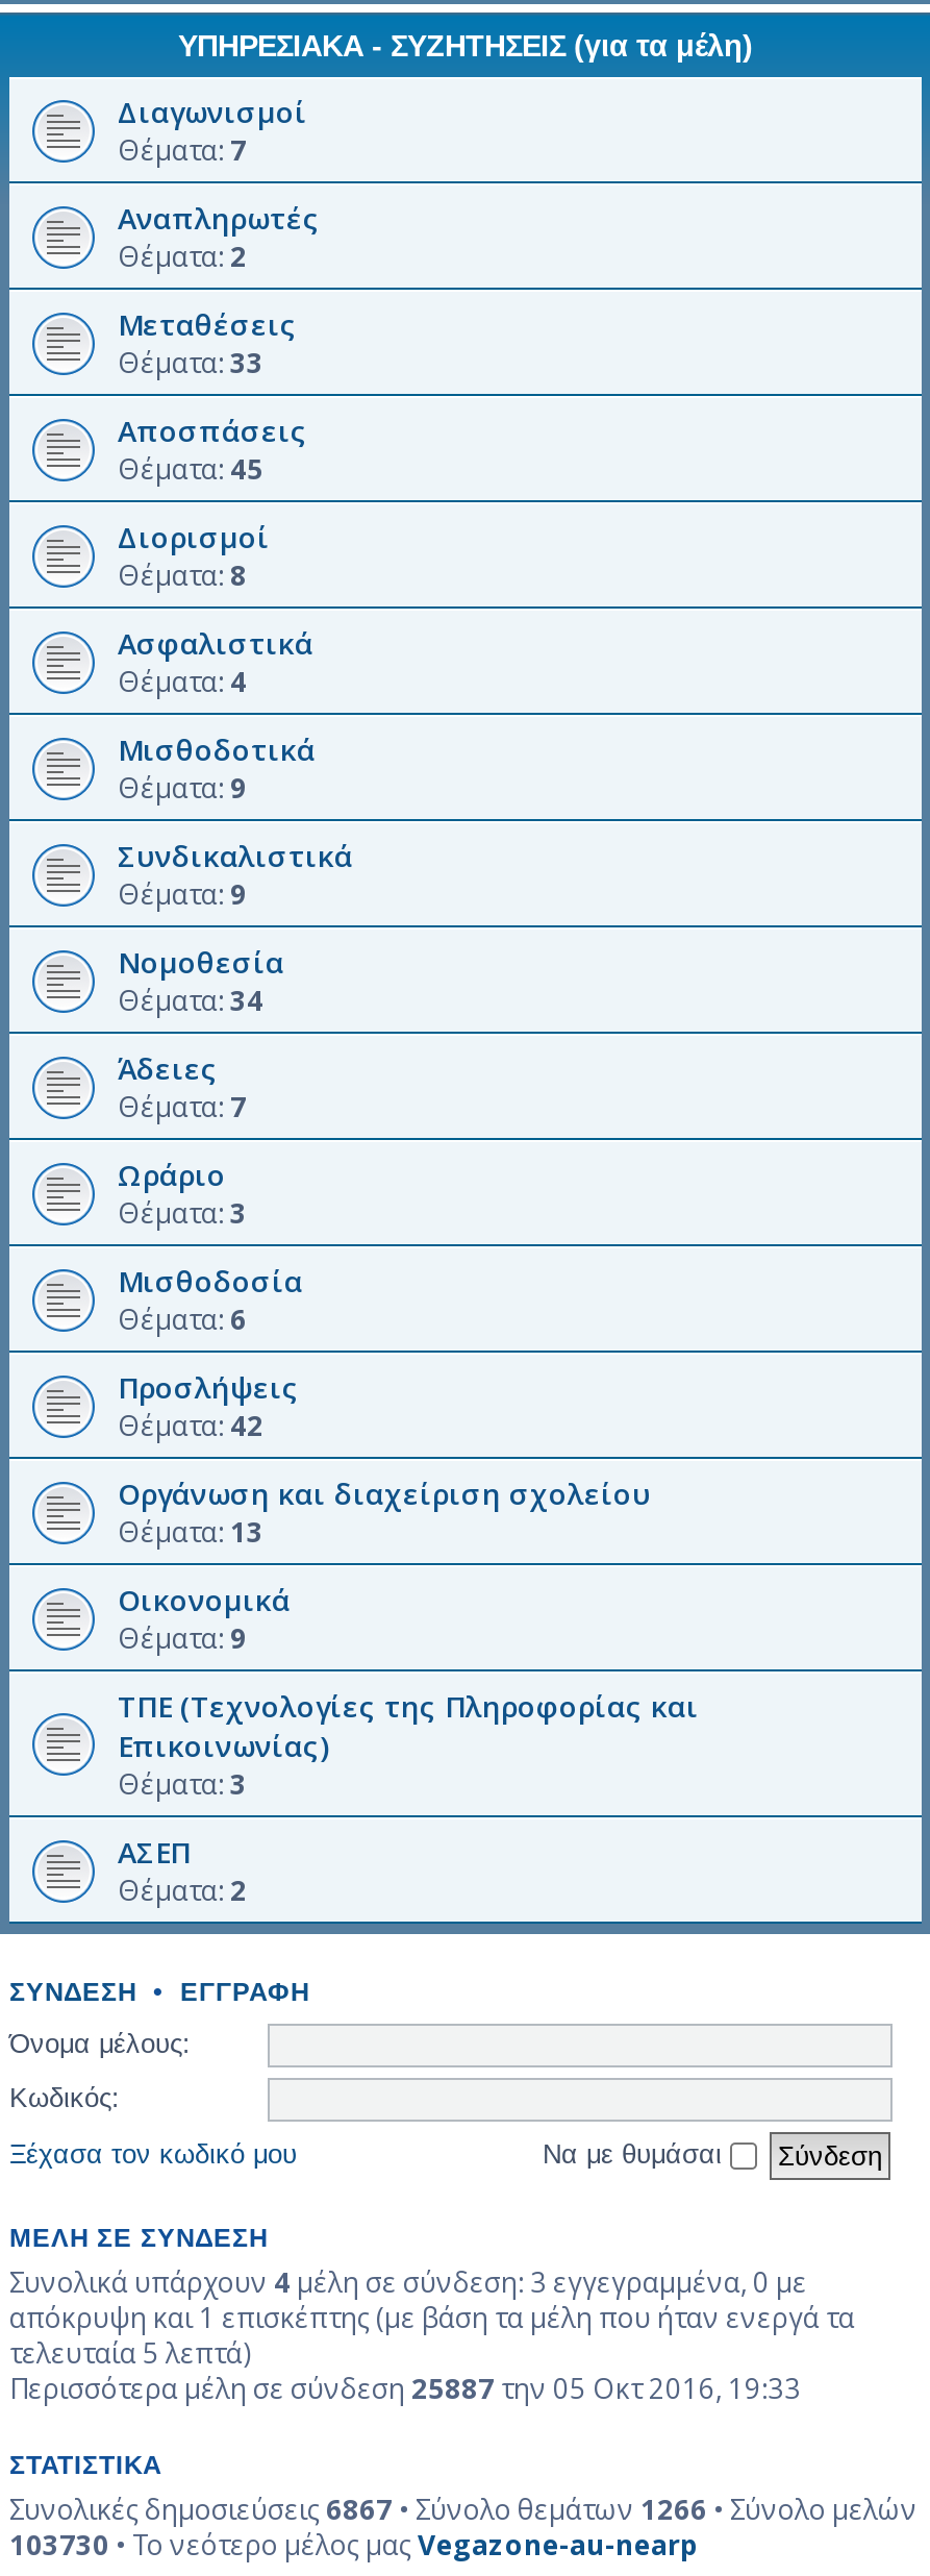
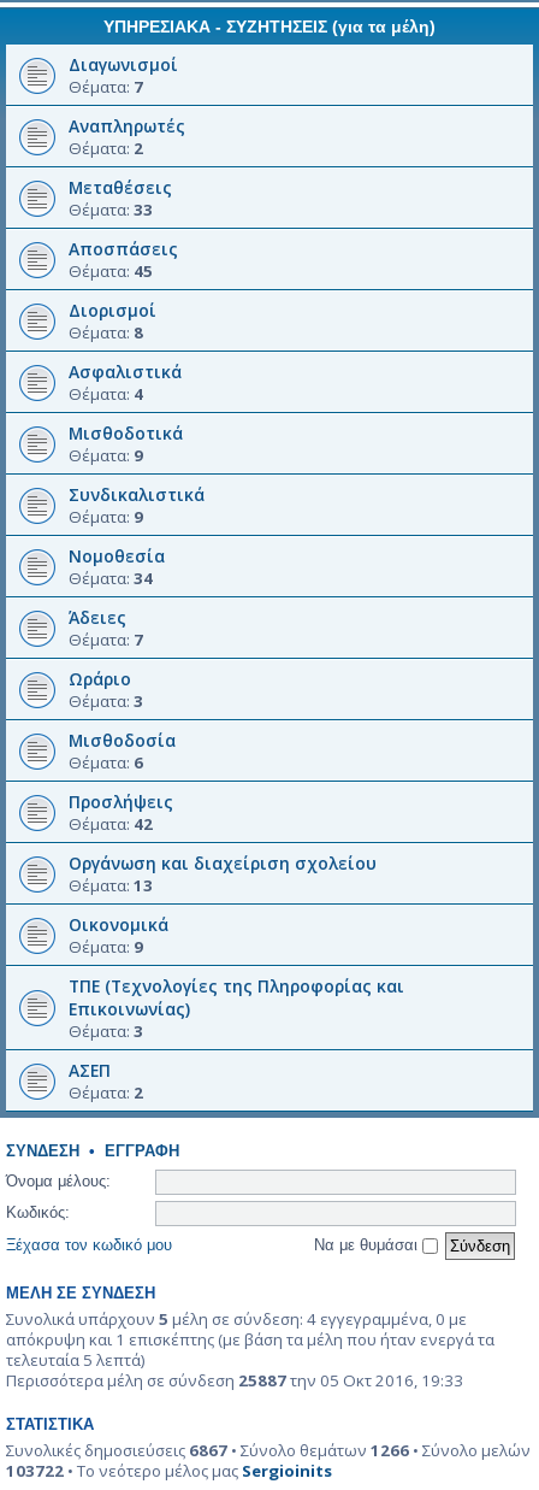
[9,2263,807,2301] Συνολικά υπάρχουν 4 μέλη σε σύνδεση: 3 εγγεγραμμένα, 0 με -> [6,1308,467,1330] Συνολικά υπάρχουν 5 μέλη σε σύνδεση: 4 εγγεγραμμένα, 0 με
[9,2526,699,2563] 103730 • Το νεότερο μέλος μας Vegazone-au-nearp -> [6,1460,332,1482] 103722 • Το νεότερο μέλος μας Sergioinits

